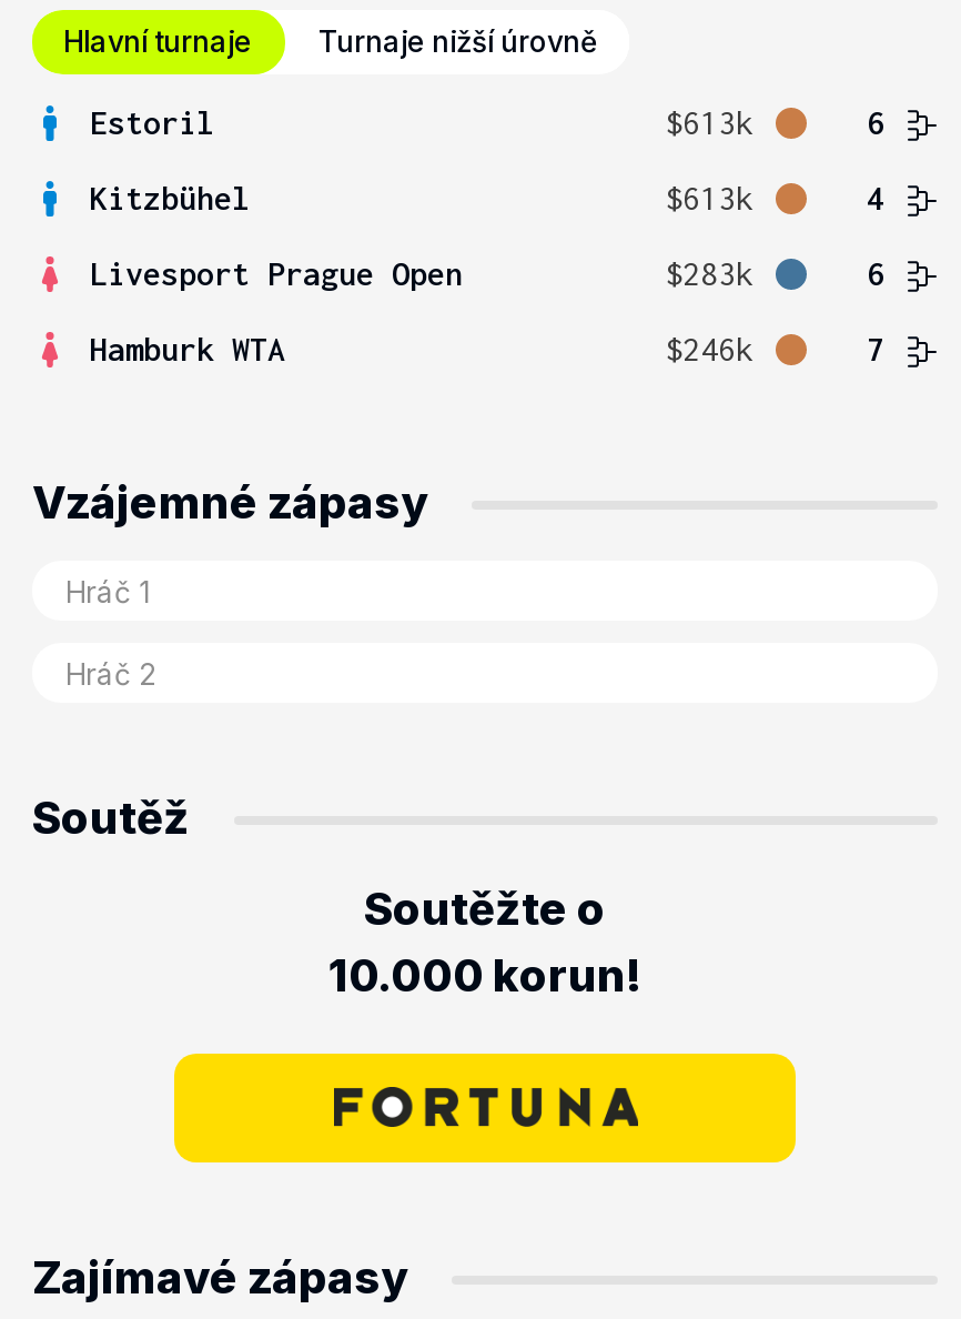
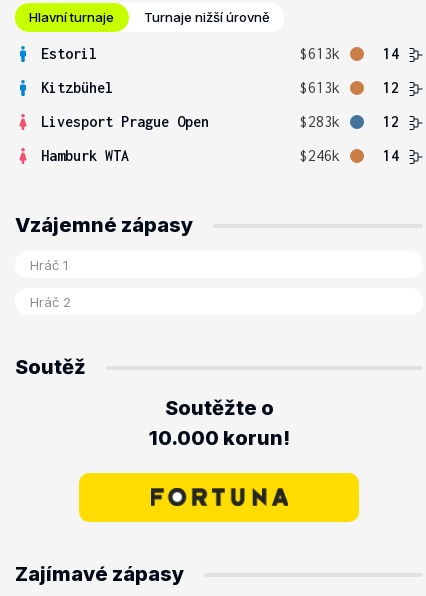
[867,103,884,141] 6 -> [383,45,399,62] 14
[867,179,884,217] 4 -> [383,79,399,96] 12
[867,254,884,292] 6 -> [383,113,399,130] 12
[867,330,884,367] 7 -> [383,147,399,164] 14

